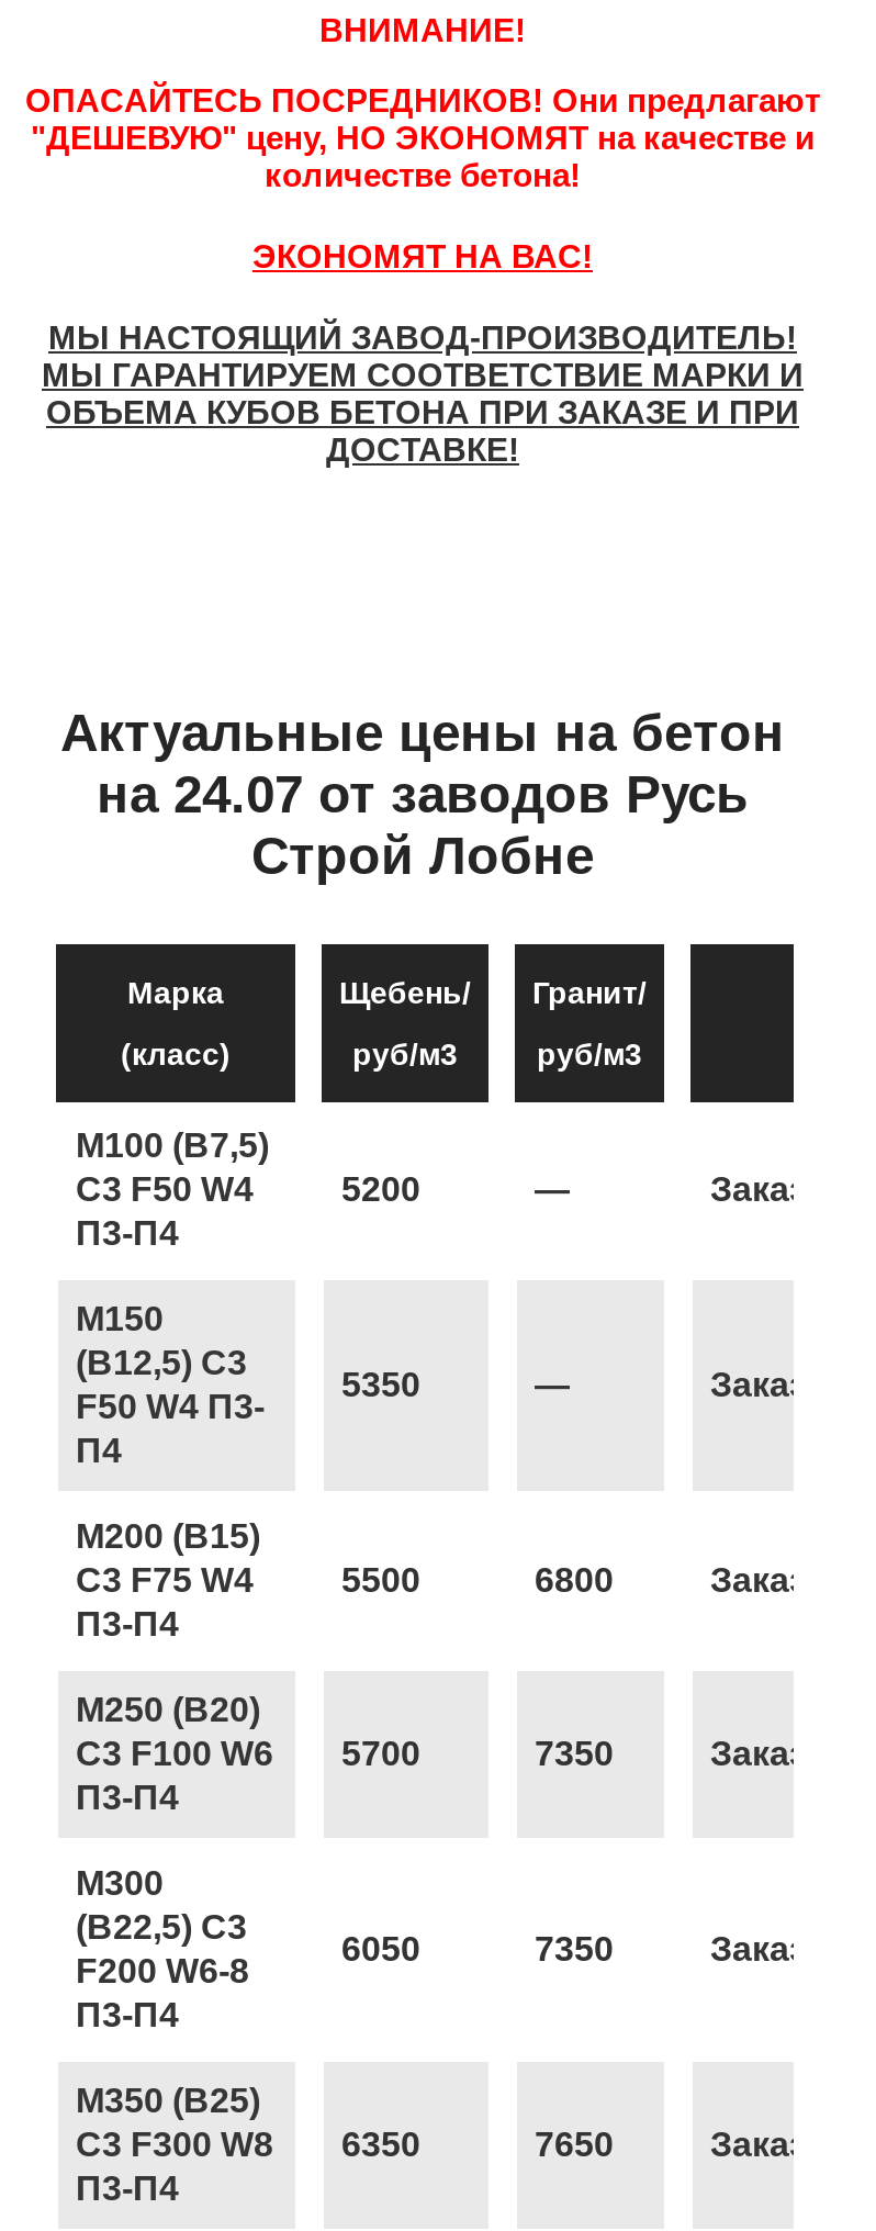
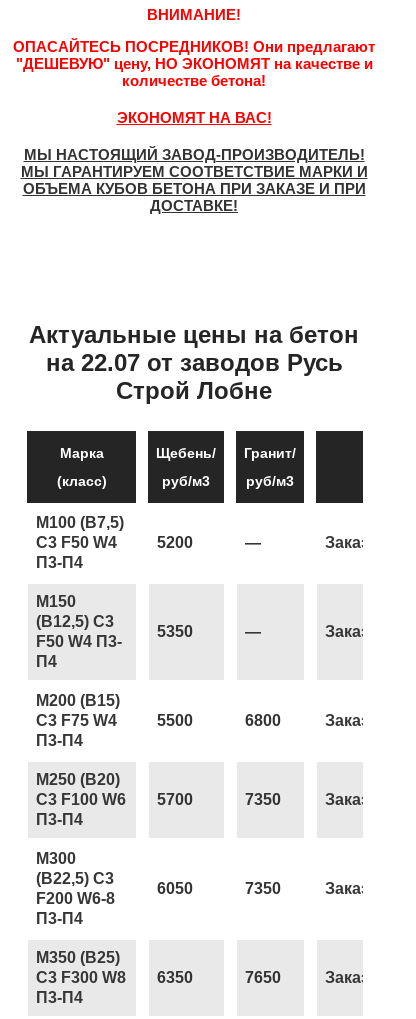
[97,764,749,823] на 24.07 от заводов Русь -> [45,349,342,376] на 22.07 от заводов Русь

